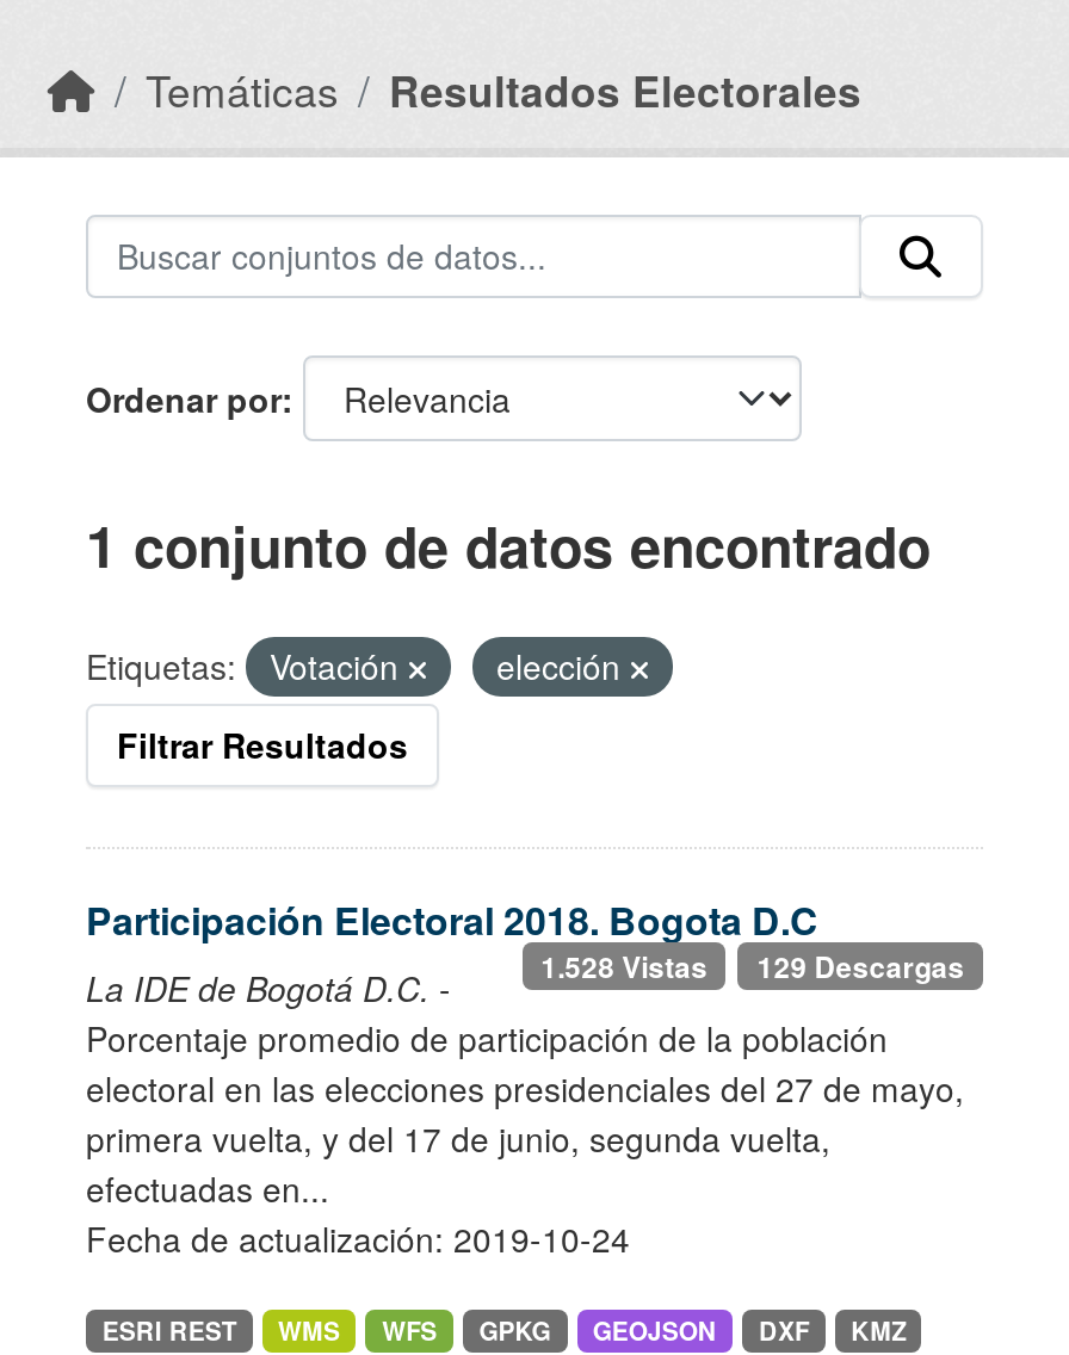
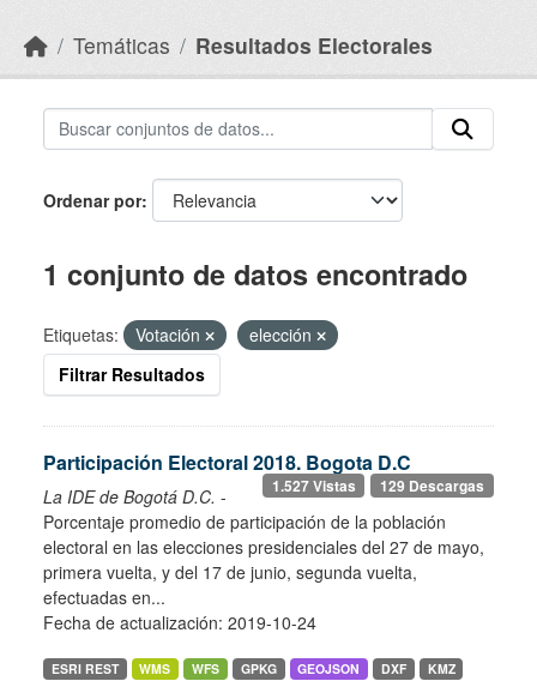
[541,945,964,988] 1.528 Vistas 129 Descargas -> [272,475,484,497] 1.527 Vistas 129 Descargas

